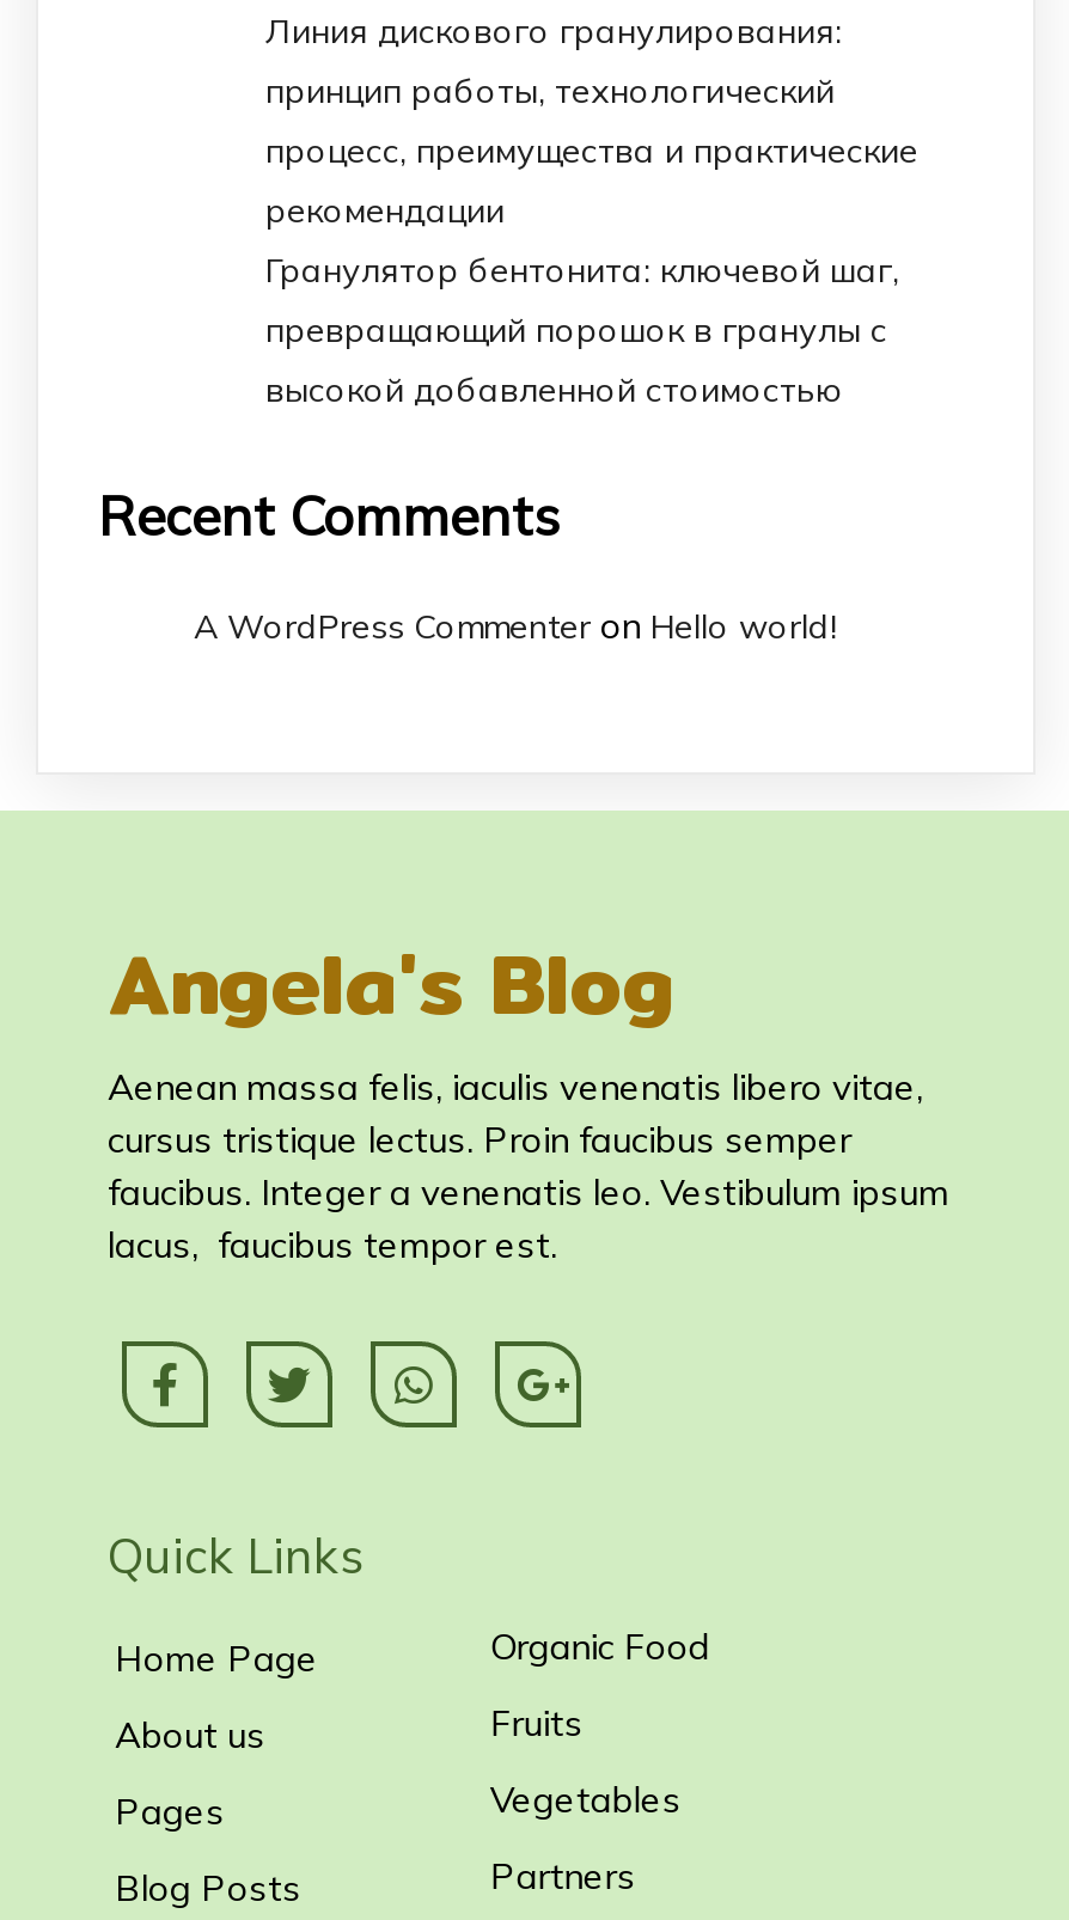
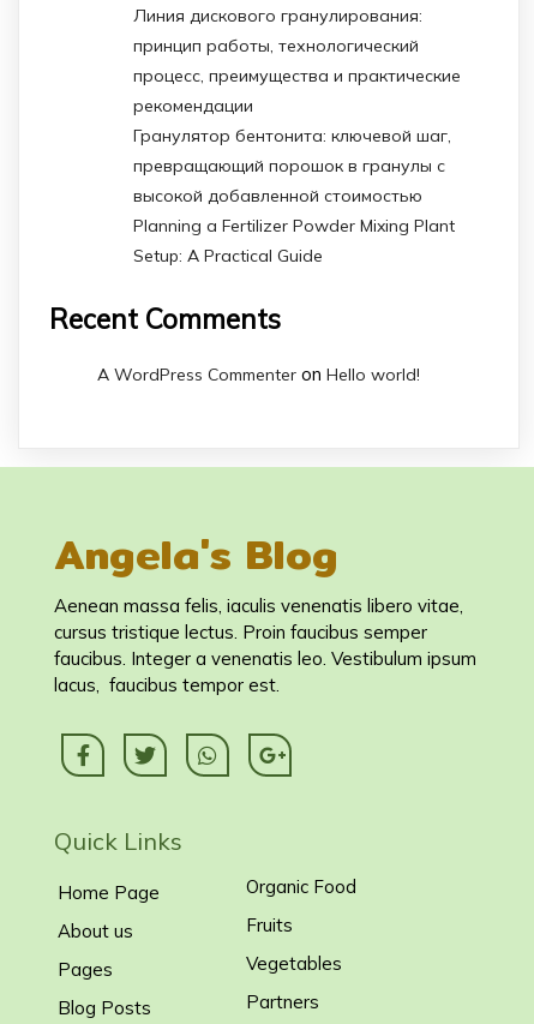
none -> [133,215,455,267] Planning a Fertilizer Powder Mixing Plant | Setup: A Practical Guide

